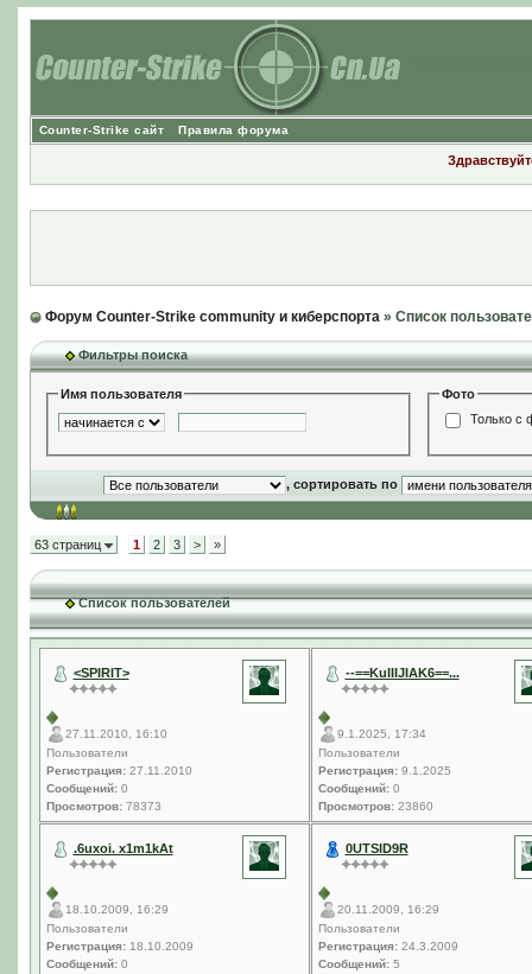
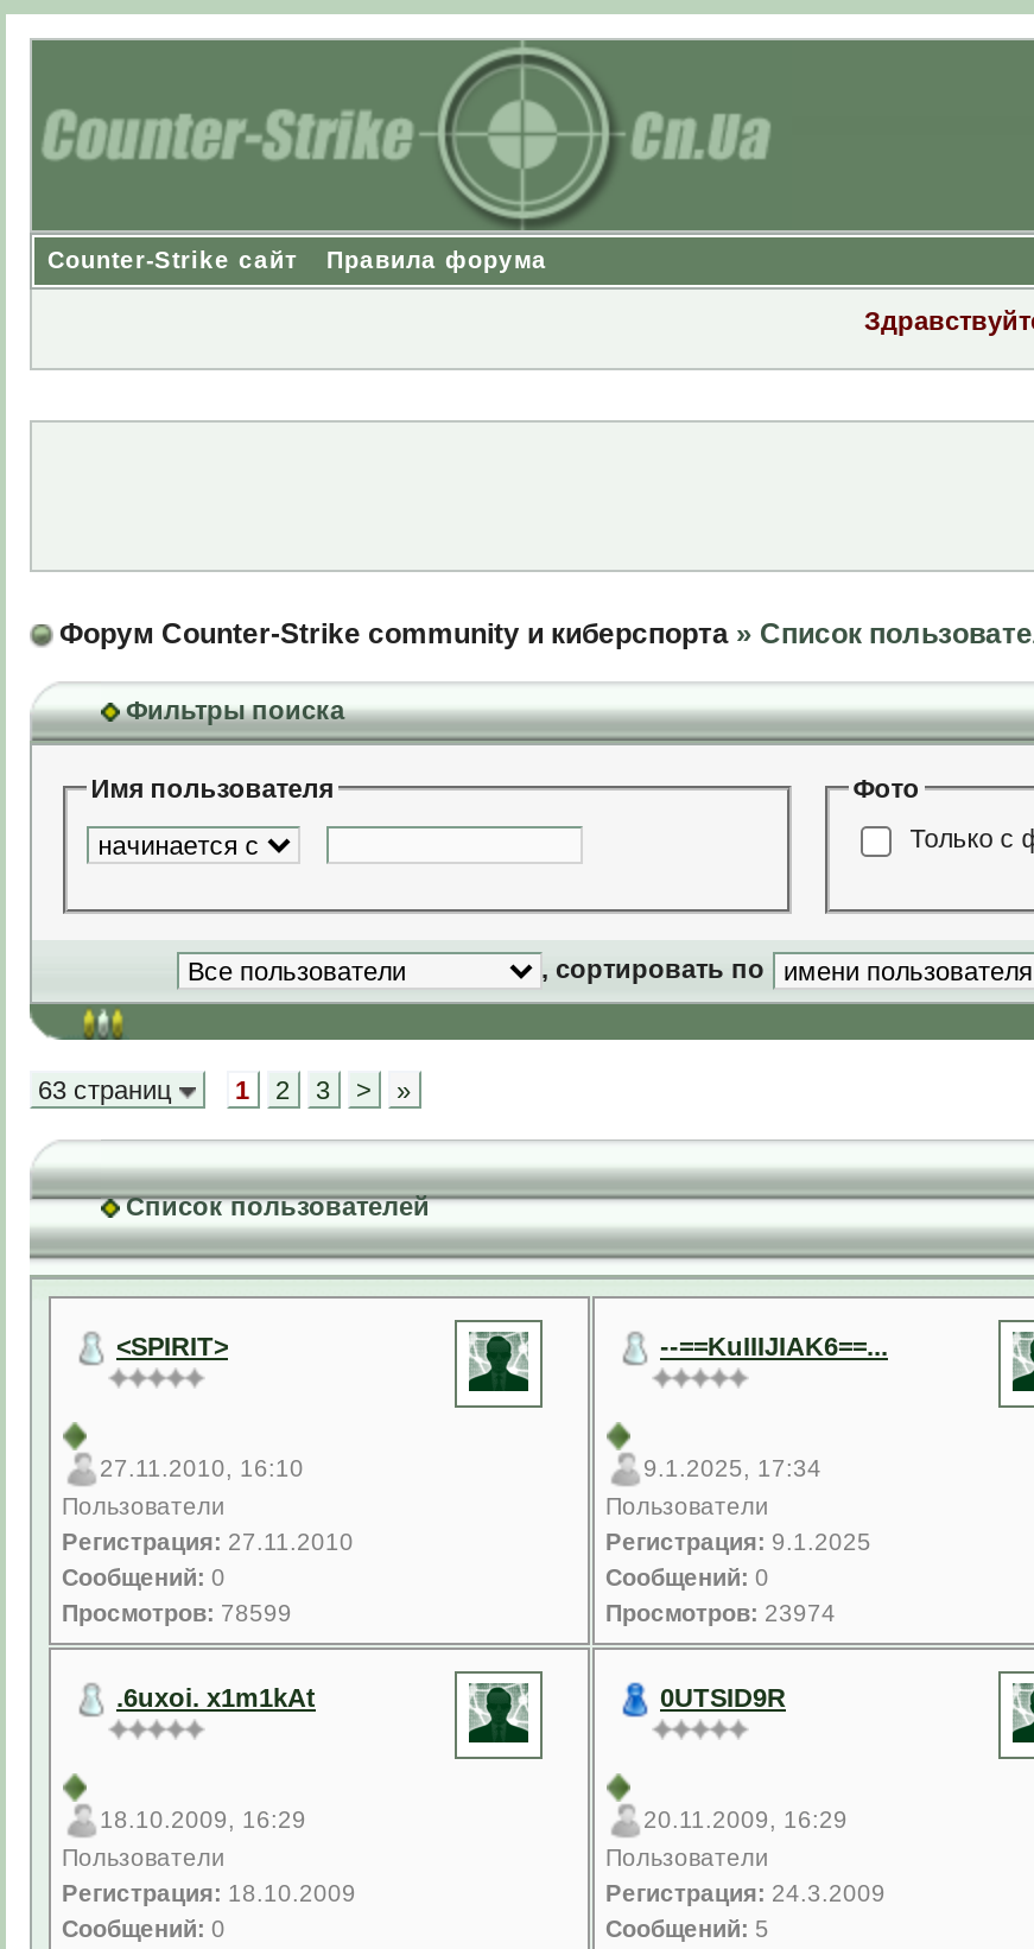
[46,800,161,813] Просмотров: 78373 -> [62,1601,292,1627] Просмотров: 78599
[318,800,433,813] Просмотров: 23860 -> [605,1601,836,1627] Просмотров: 23974

